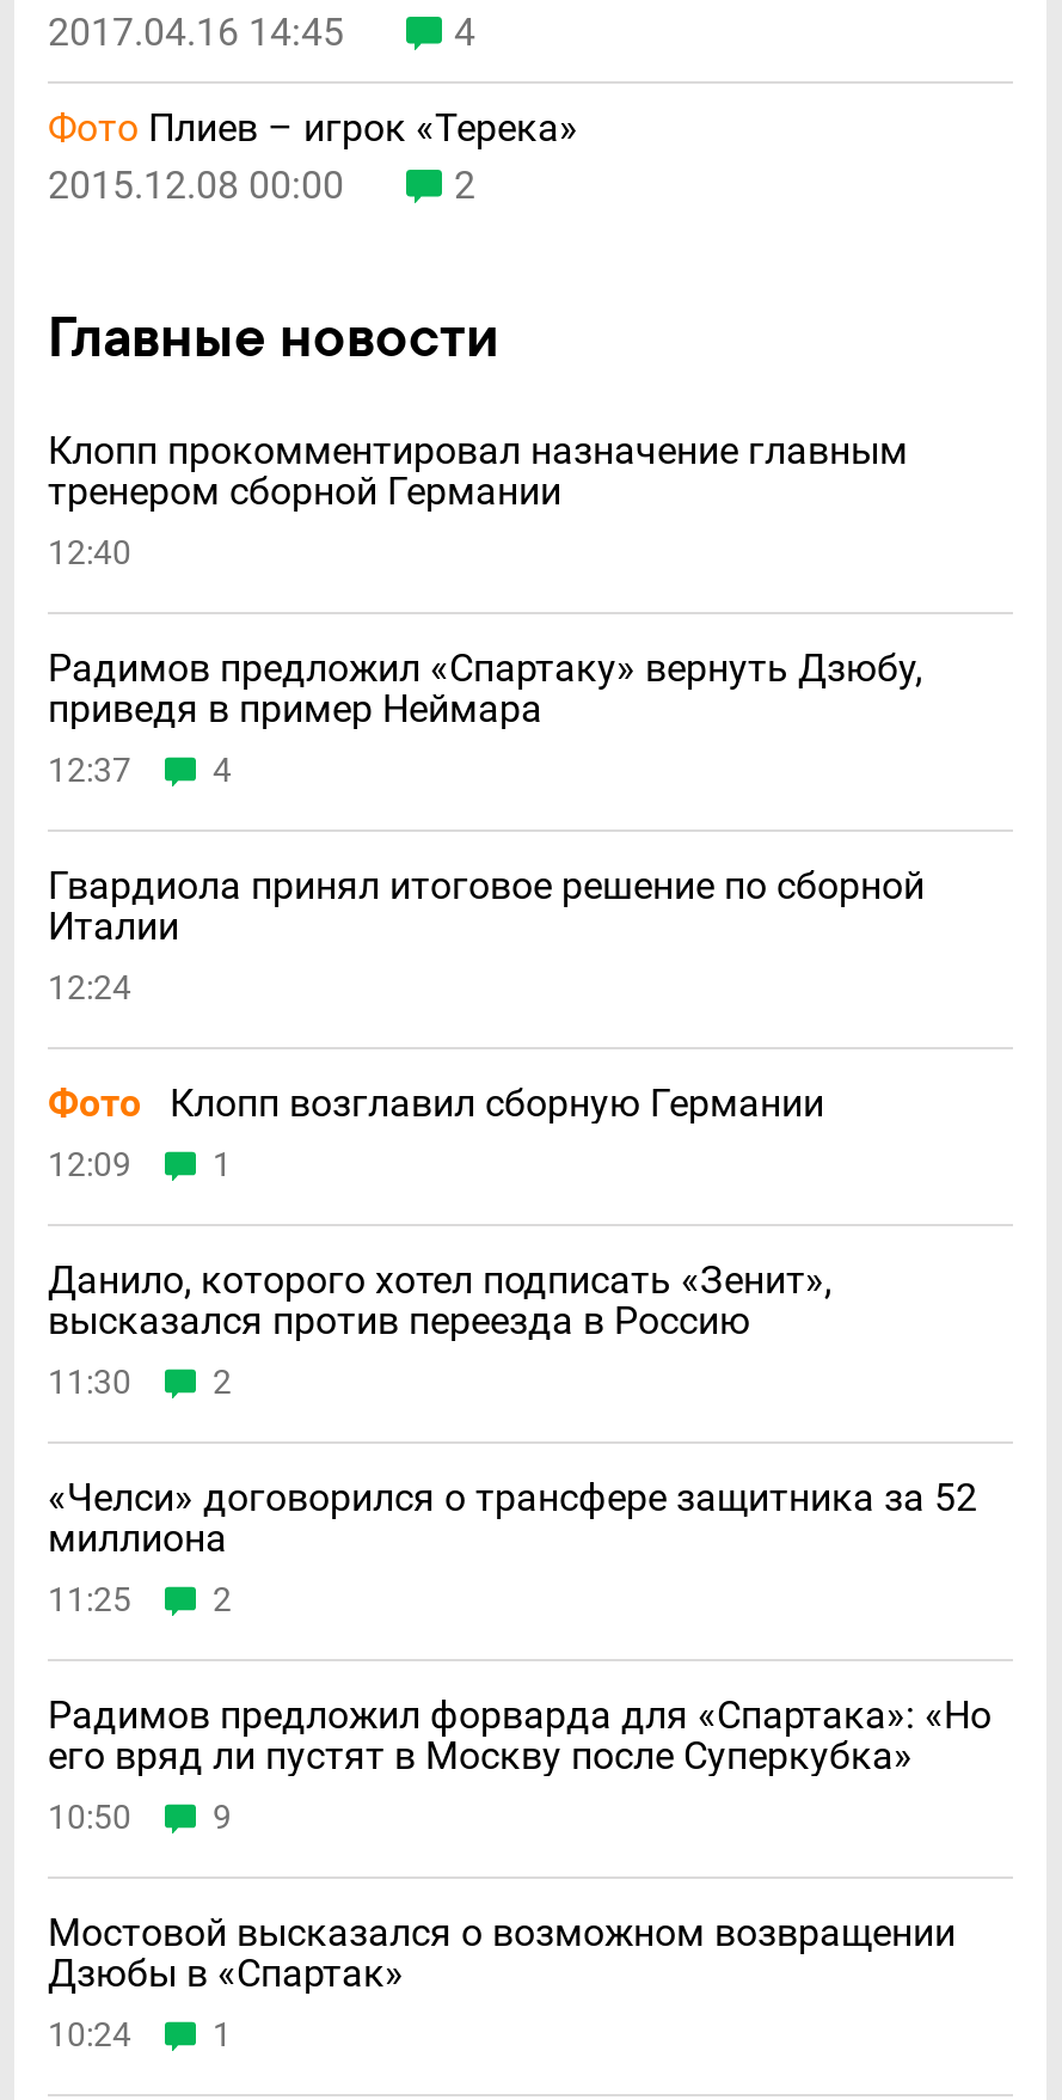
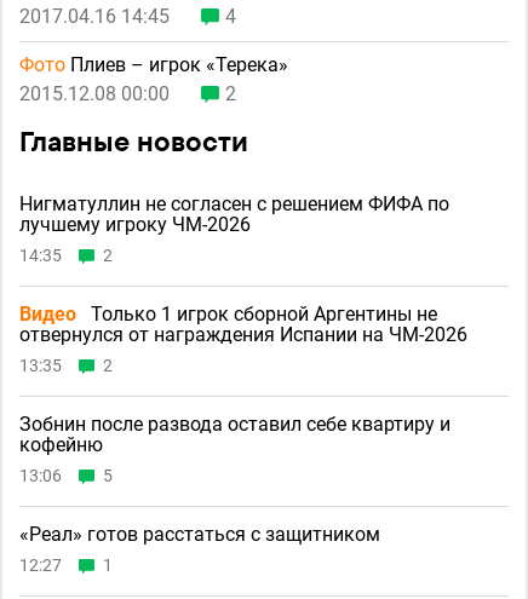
[48,428,925,1401] Клопп прокомментировал назначение главным | тренером сборной Германии | 12:40 | Радимов предложил «Спартаку» вернуть Дзюбу, | приведя в пример Неймара | 12:37 | 4 | Гвардиола принял итоговое решение по сборной | Италии | 12:24 | Фото | Клопп возглавил сборную Германии | 12:09 | 1 | Данило, которого хотел подписать «Зенит», | высказался против переезда в Россию | 11:30 -> [19,192,449,265] Нигматуллин не согласен с решением ФИФА по | лучшему игроку ЧМ-2026 | 14:35
[48,1475,977,1618] «Челси» договорился о трансфере защитника за 52 | миллиона | 11:25 -> [19,303,467,375] Видео | Только 1 игрок сборной Аргентины не | отвернулся от награждения Испании на ЧМ-2026 | 13:35
[48,1692,992,1836] Радимов предложил форварда для «Спартака»: «Но | его вряд ли пустят в Москву после Суперкубка» | 10:50 | 9 -> [19,413,450,485] Зобнин после развода оставил себе квартиру и | кофейню | 13:06 | 5
[48,1910,956,2053] Мостовой высказался о возможном возвращении | Дзюбы в «Спартак» | 10:24 -> [19,523,380,575] «Реал» готов расстаться с защитником | 12:27

